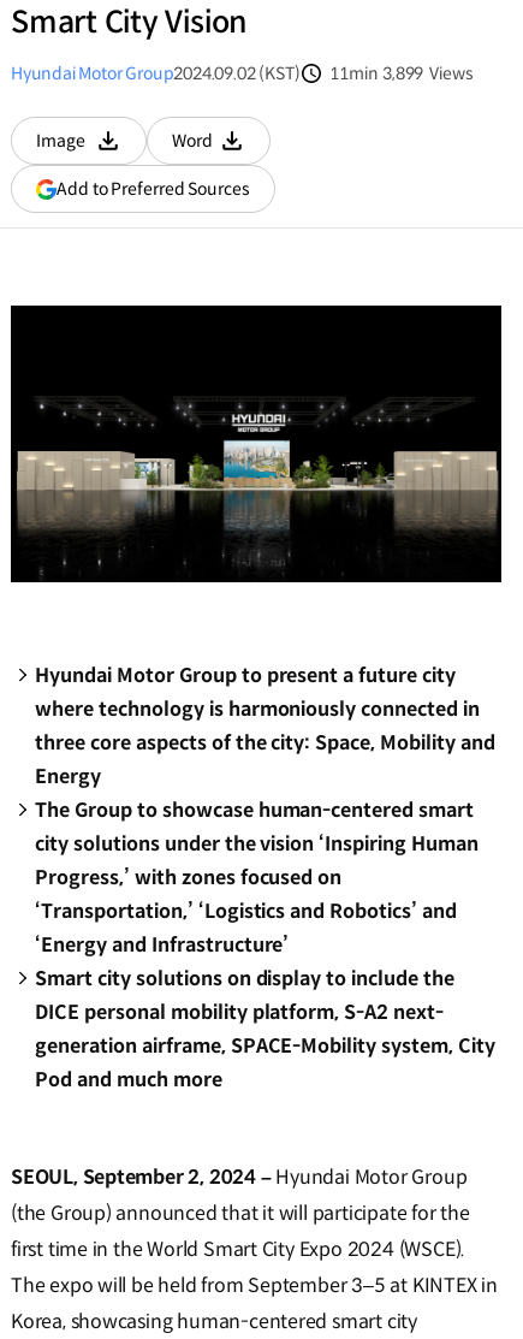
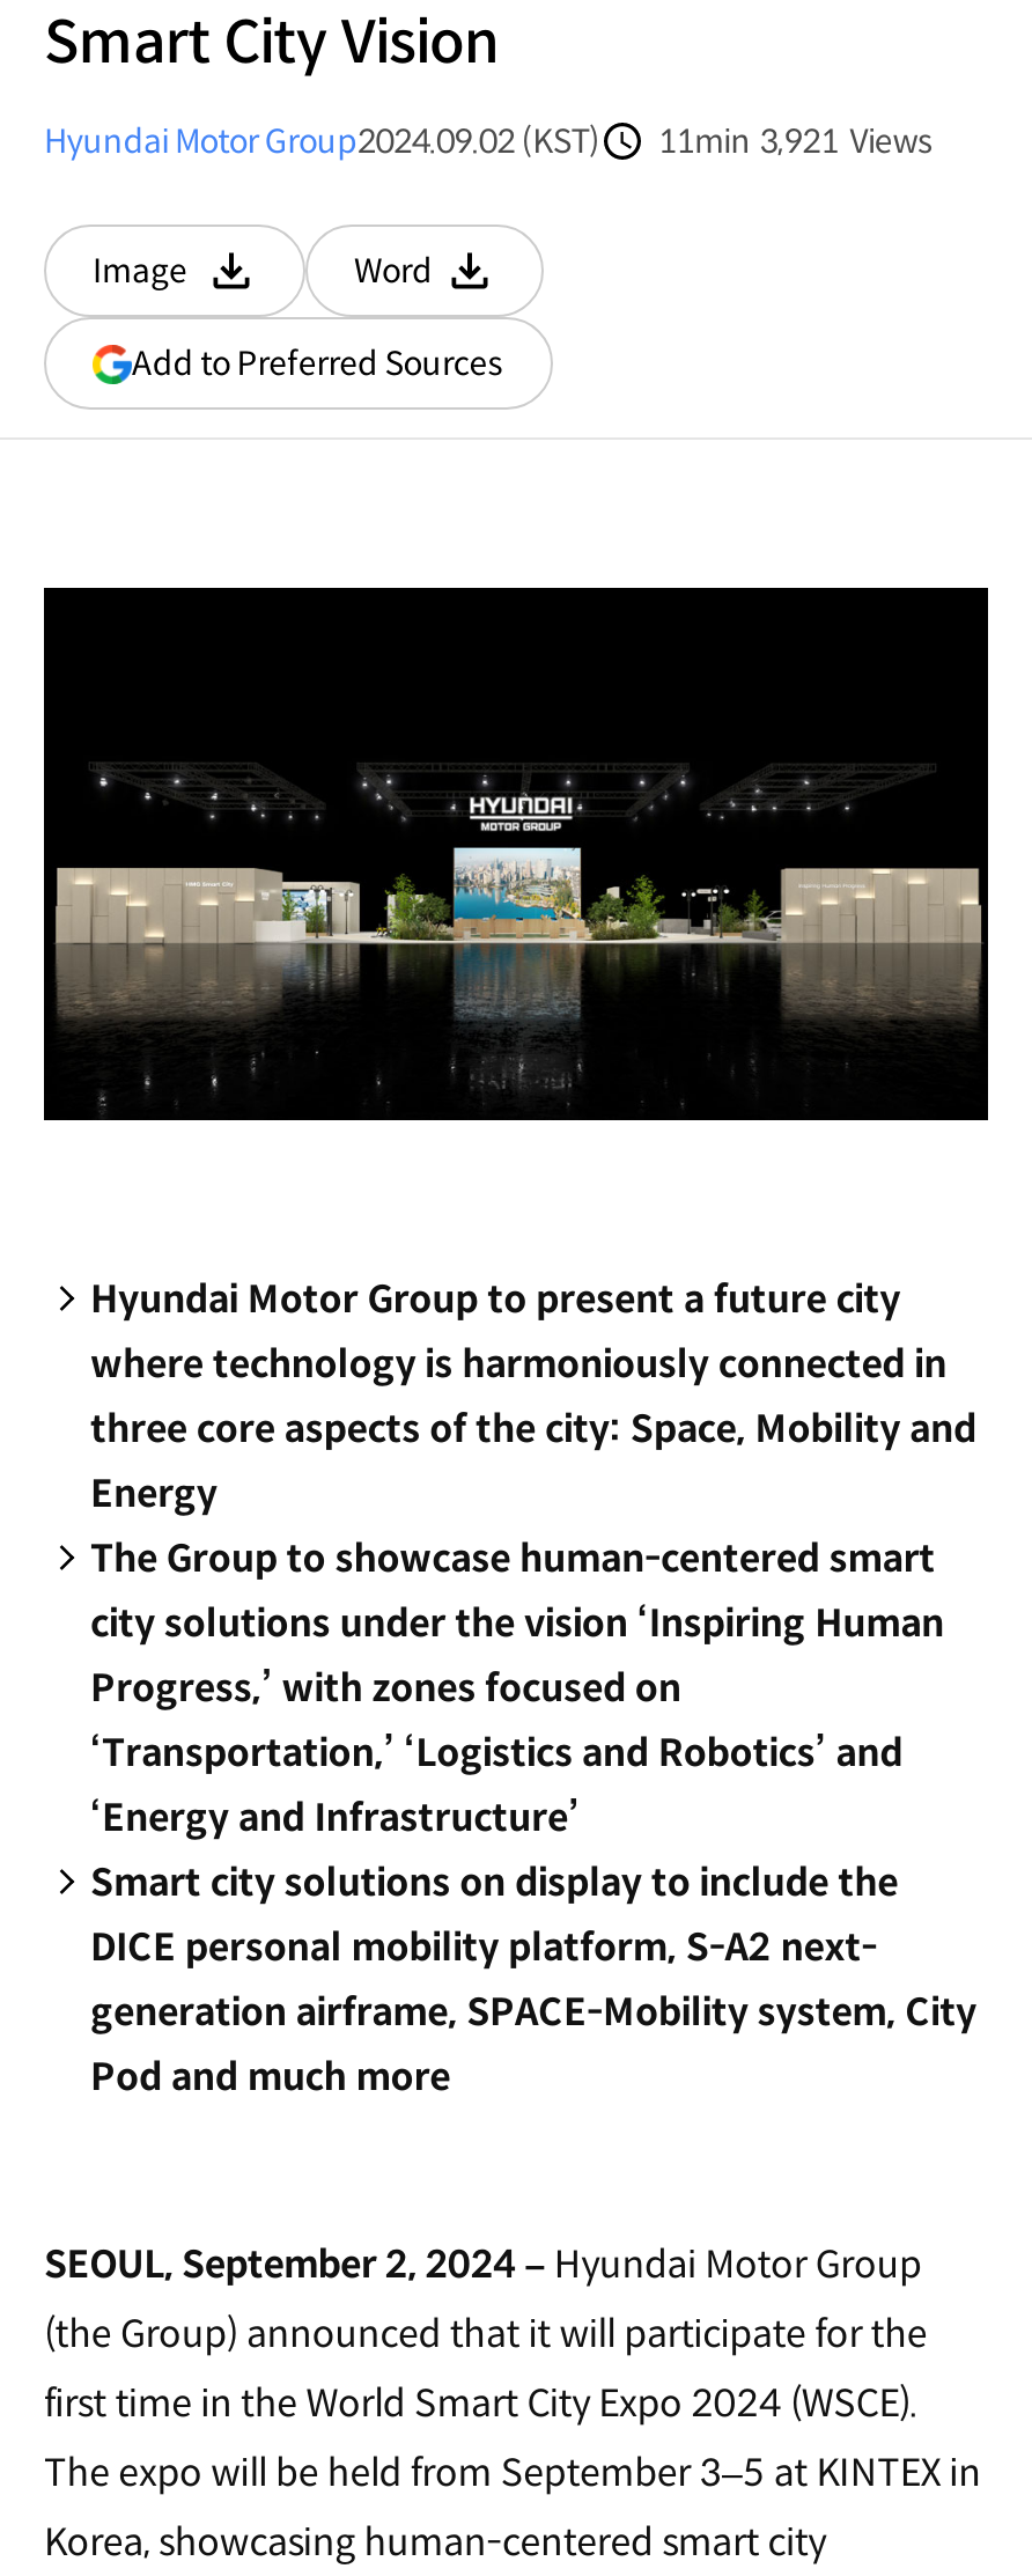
[11,63,473,84] Hyundai Motor Group2024.09.02 (KST) 11min 3,899 Views -> [44,120,933,162] Hyundai Motor Group2024.09.02 (KST) 11min 3,921 Views

